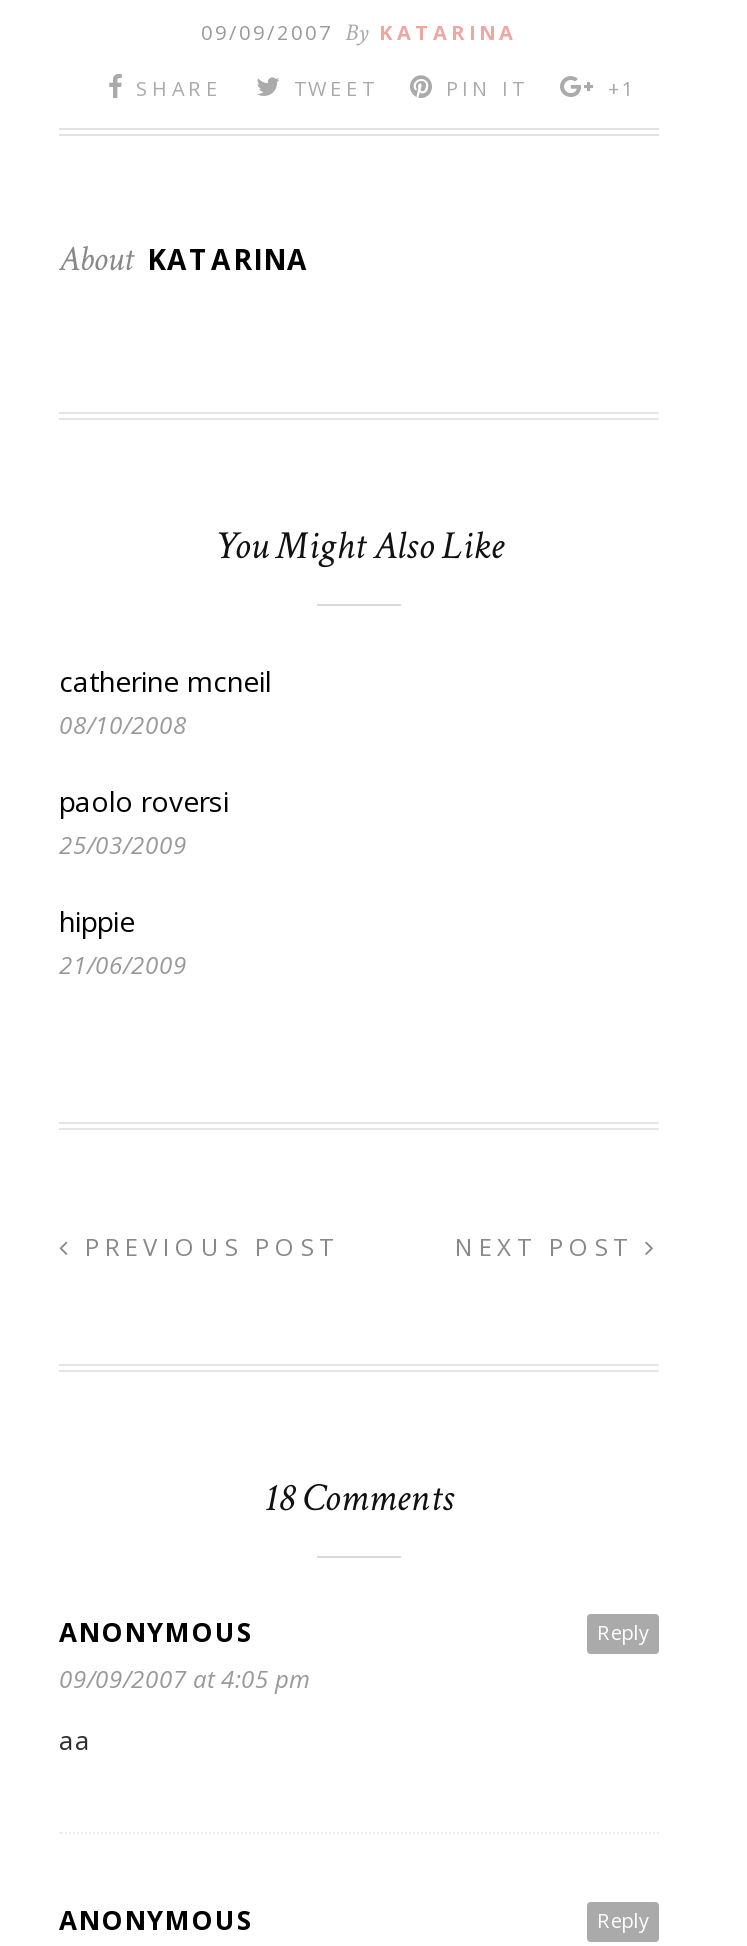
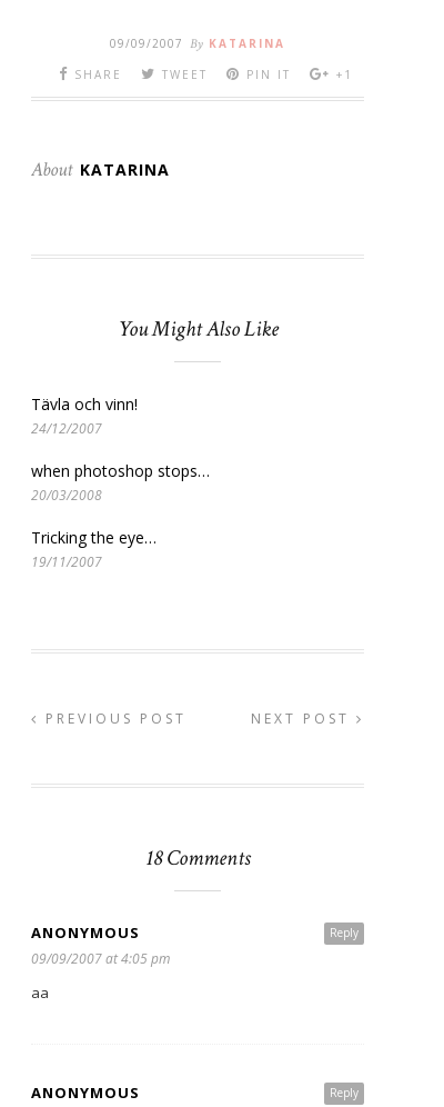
[59,661,271,741] catherine mcneil | 08/10/2008 -> [31,393,138,437] Tävla och vinn! | 24/12/2007
[59,781,229,861] paolo roversi | 25/03/2009 -> [31,460,210,504] when photoshop stops… | 20/03/2008
[59,901,187,981] hippie | 21/06/2009 -> [31,526,157,571] Tricking the eye… | 19/11/2007

